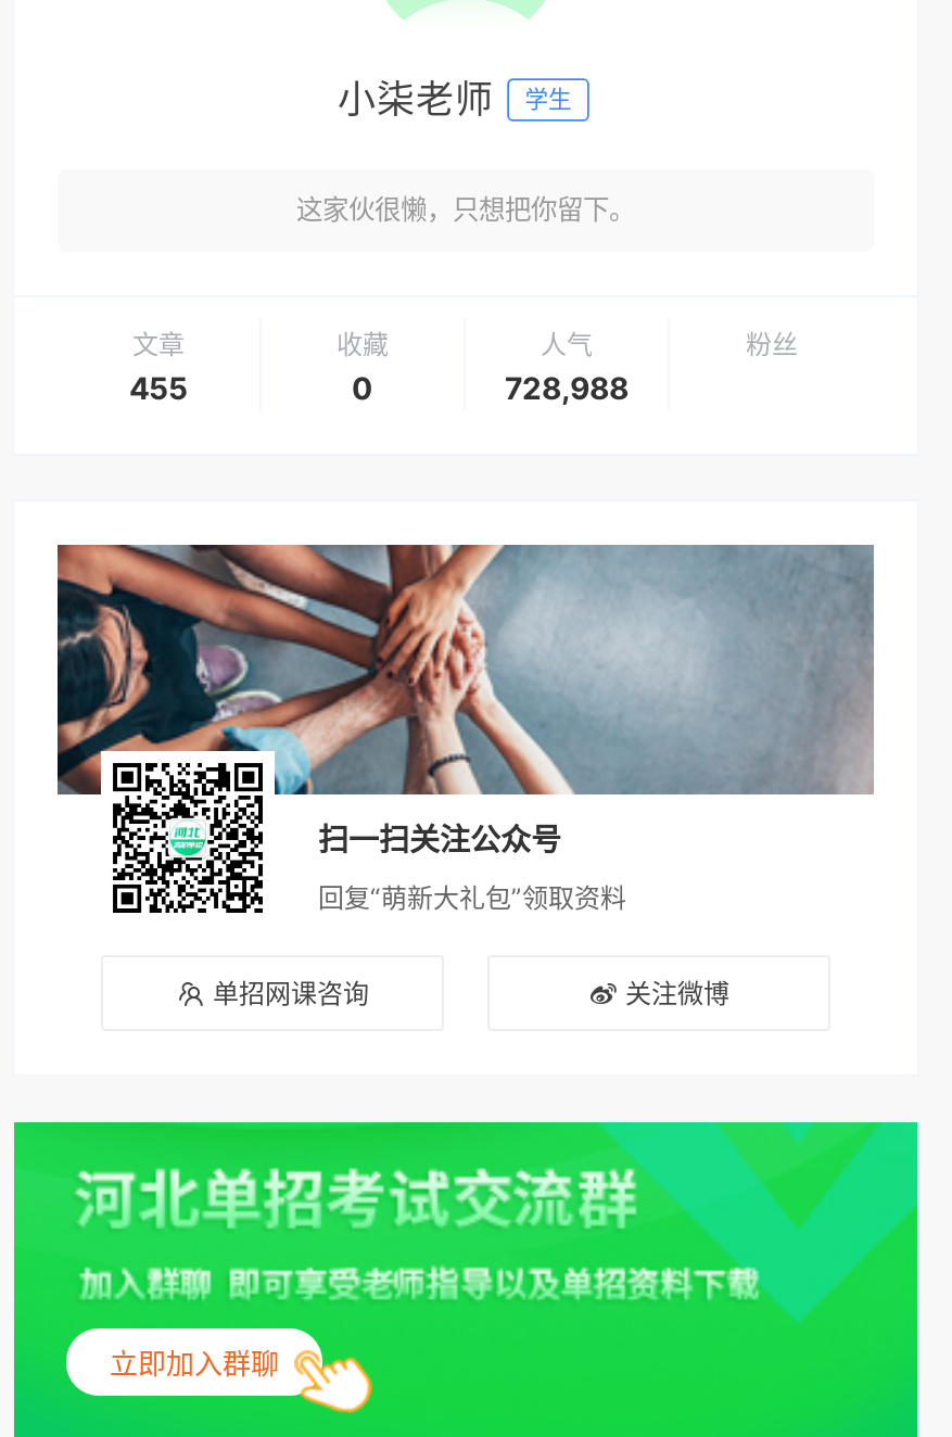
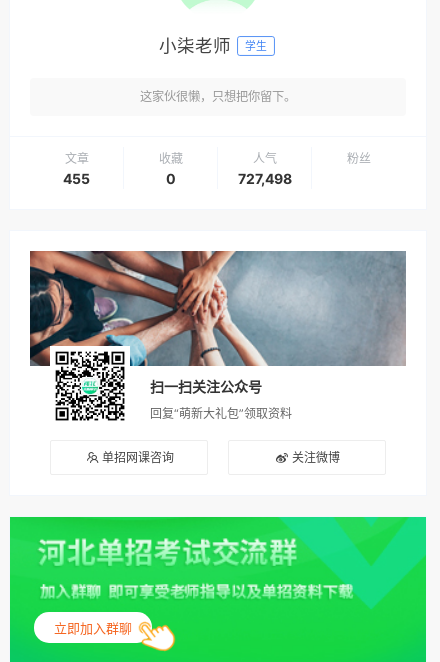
[505,370,629,407] 728,988 -> [237,170,291,187] 727,498

